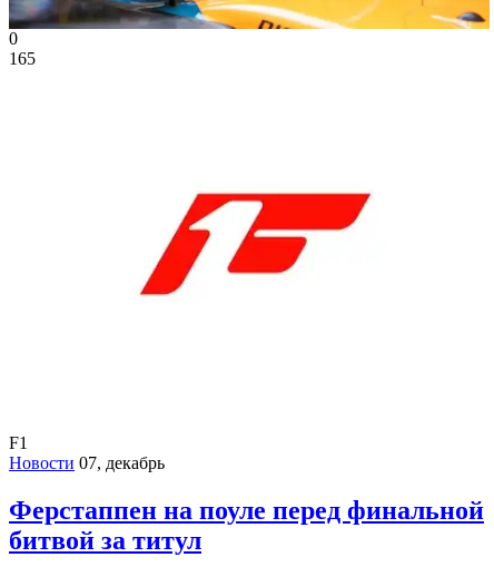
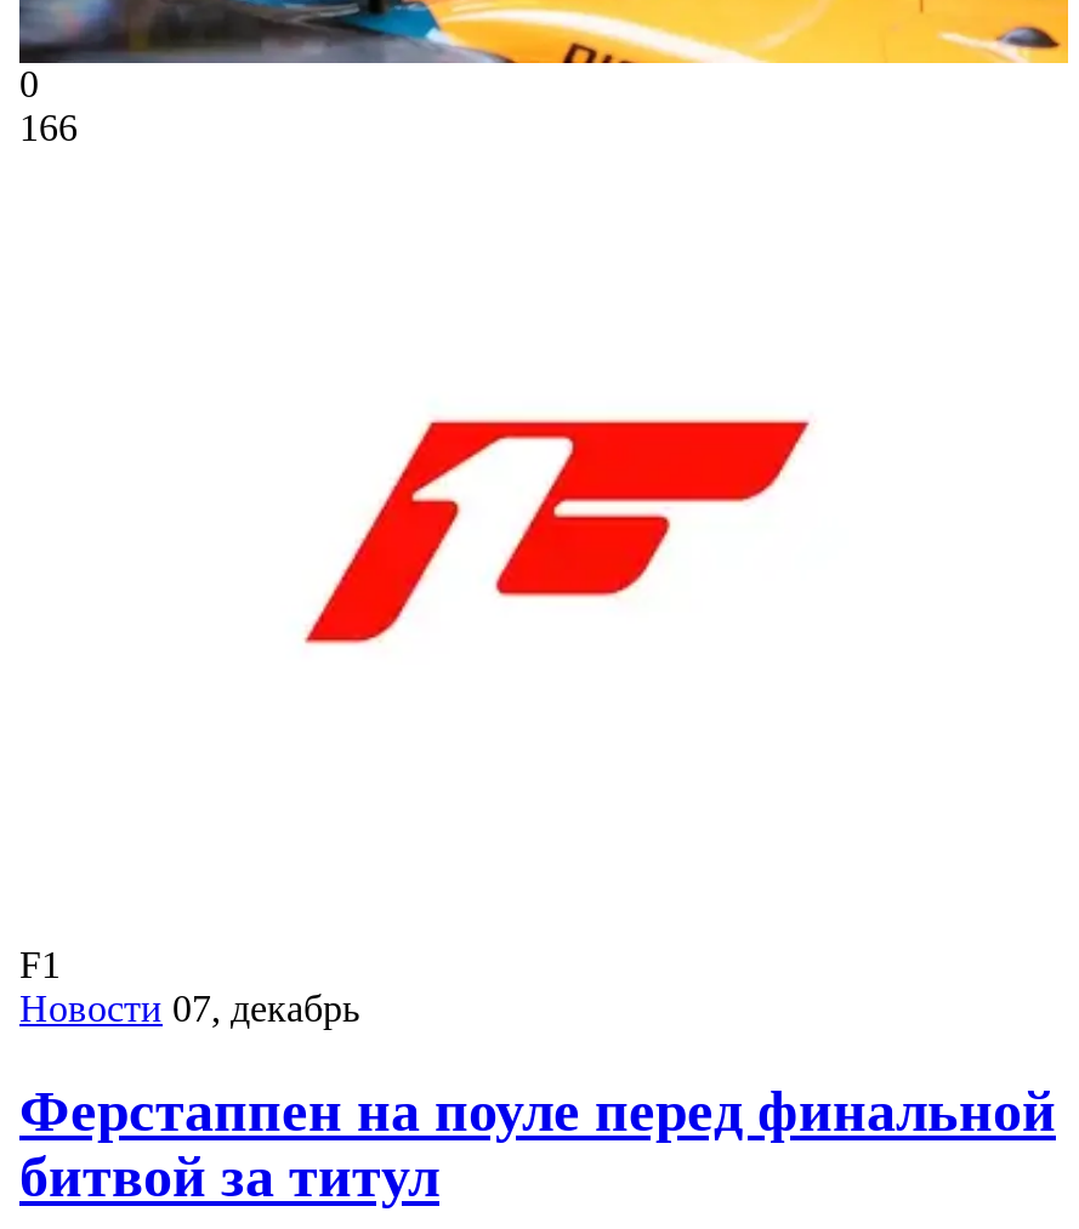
[9,49,36,68] 165 -> [19,106,78,148] 166

